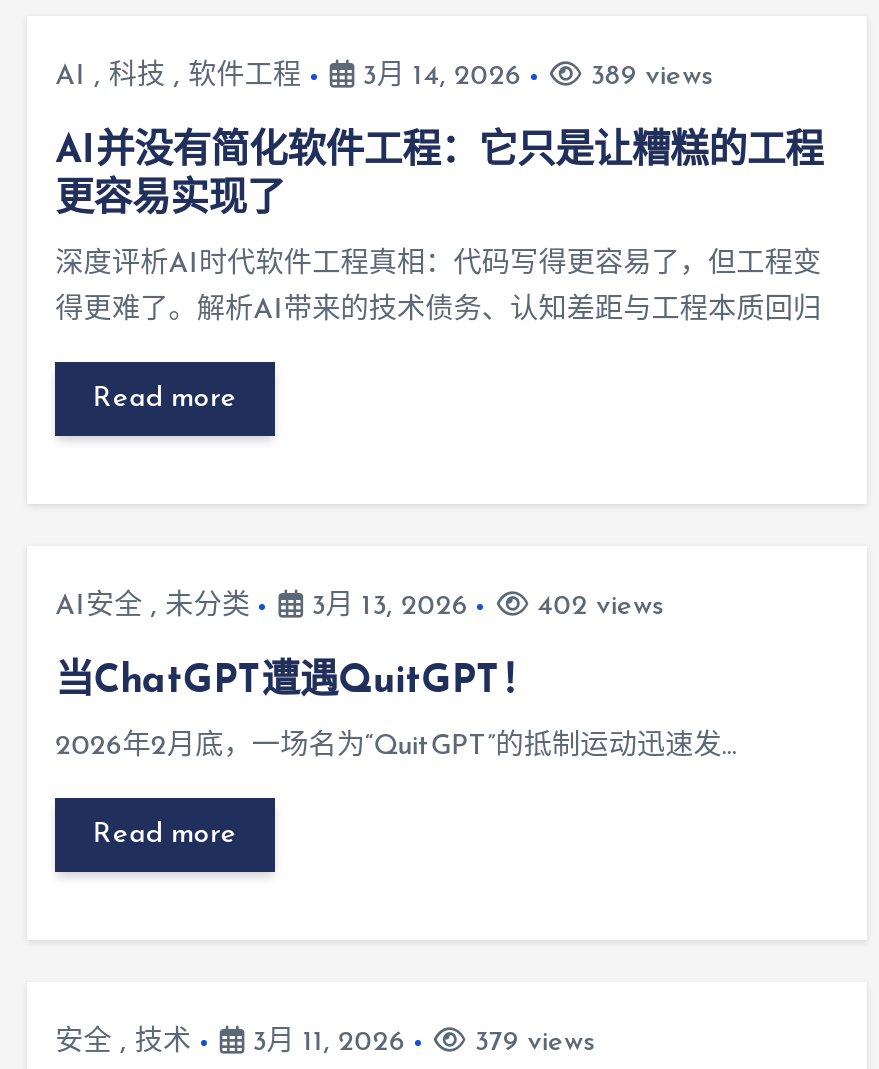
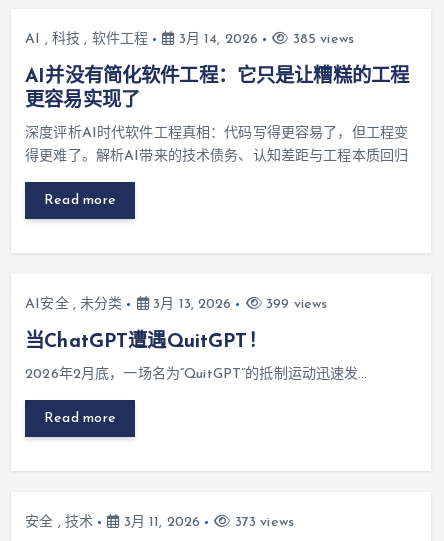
[582,62,713,92] 389 views -> [289,32,354,47] 385 views
[529,592,664,622] 402 views -> [262,297,327,312] 399 views
[466,1029,595,1059] 379 views -> [230,515,294,530] 373 views

